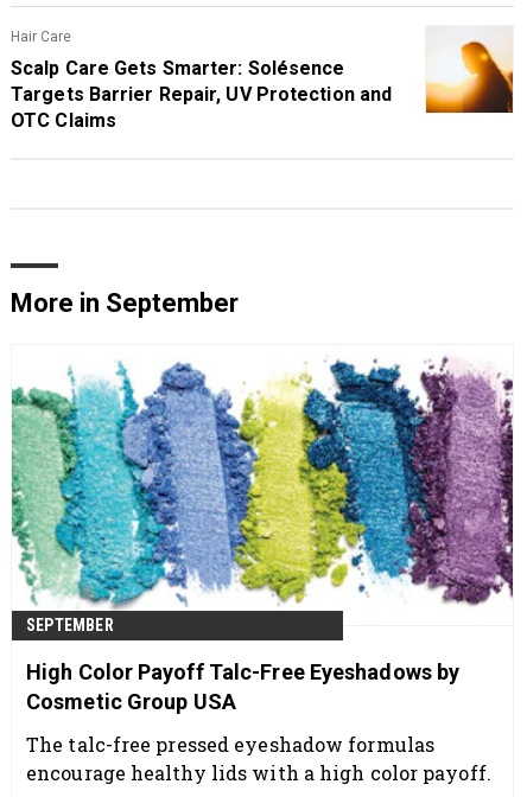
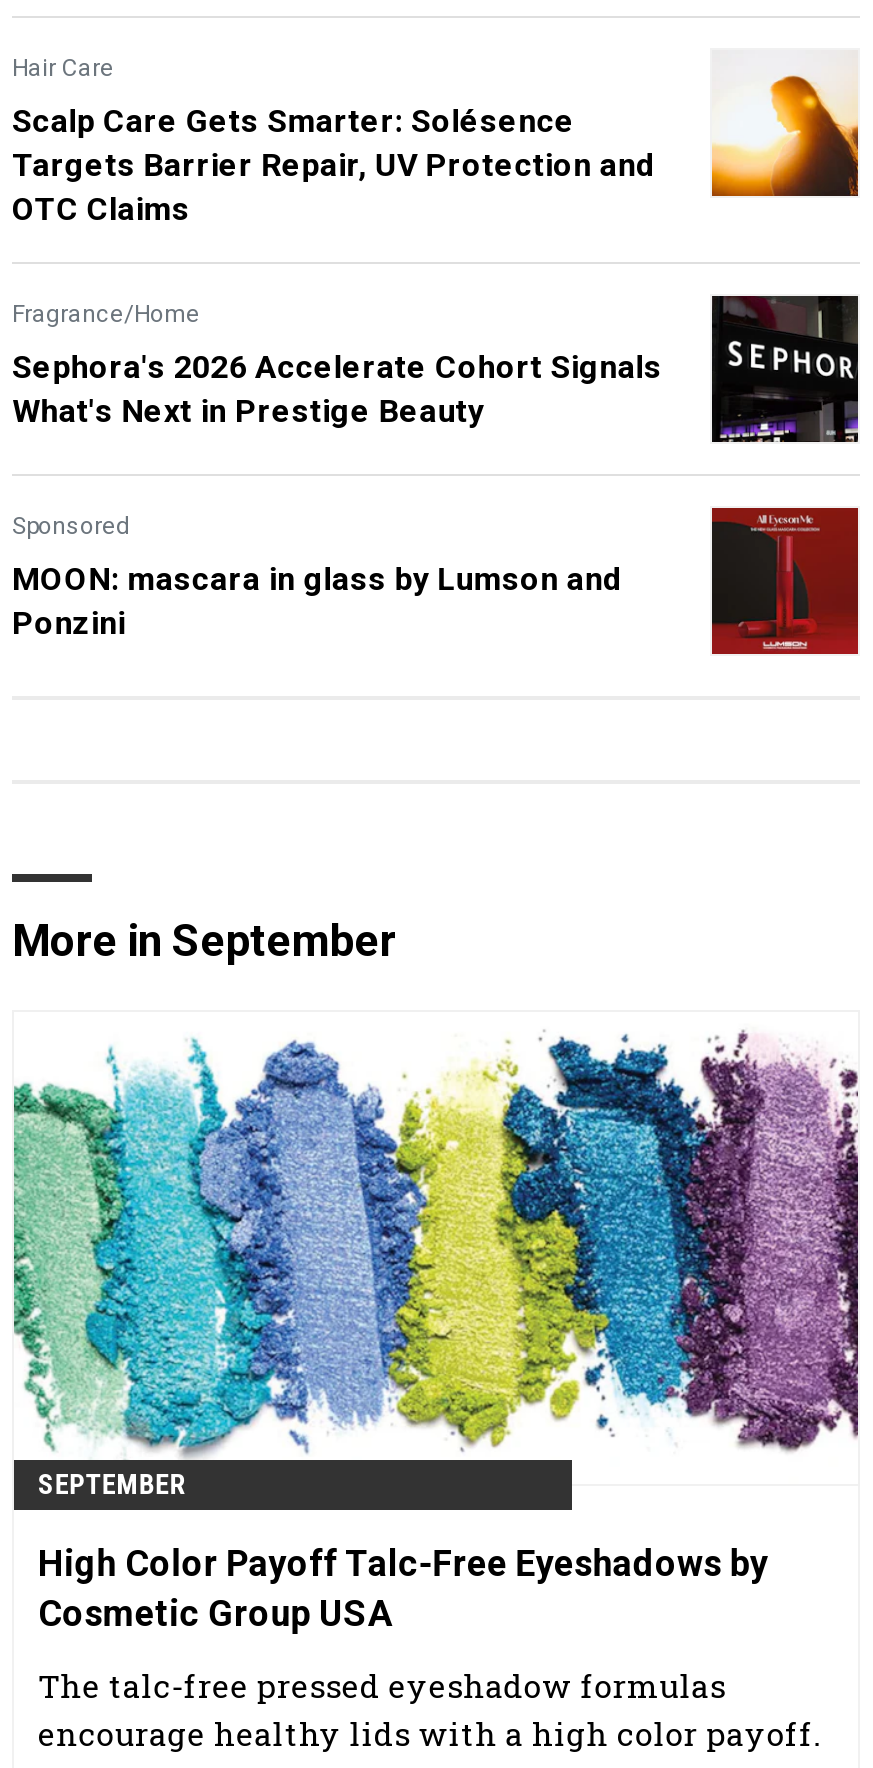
none -> [12,294,860,641] [image] | Fragrance/Home | Sephora's 2026 Accelerate Cohort Signals | What's Next in Prestige Beauty | Sponsored | MOON: mascara in glass by Lumson and | Ponzini
none -> [710,506,860,656] [image]

